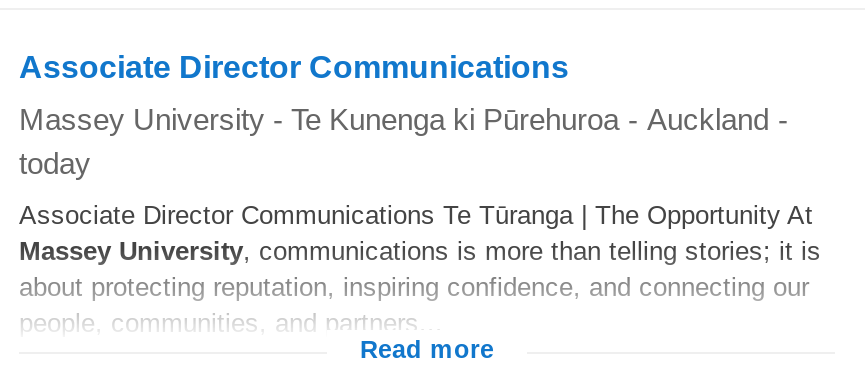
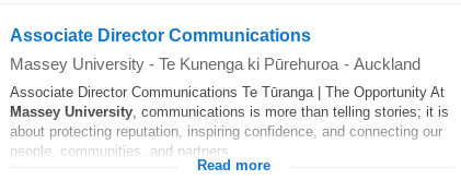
[19,102,788,180] Massey University - Te Kunenga ki Pūrehuroa - Auckland - | today -> [10,55,420,73] Massey University - Te Kunenga ki Pūrehuroa - Auckland

